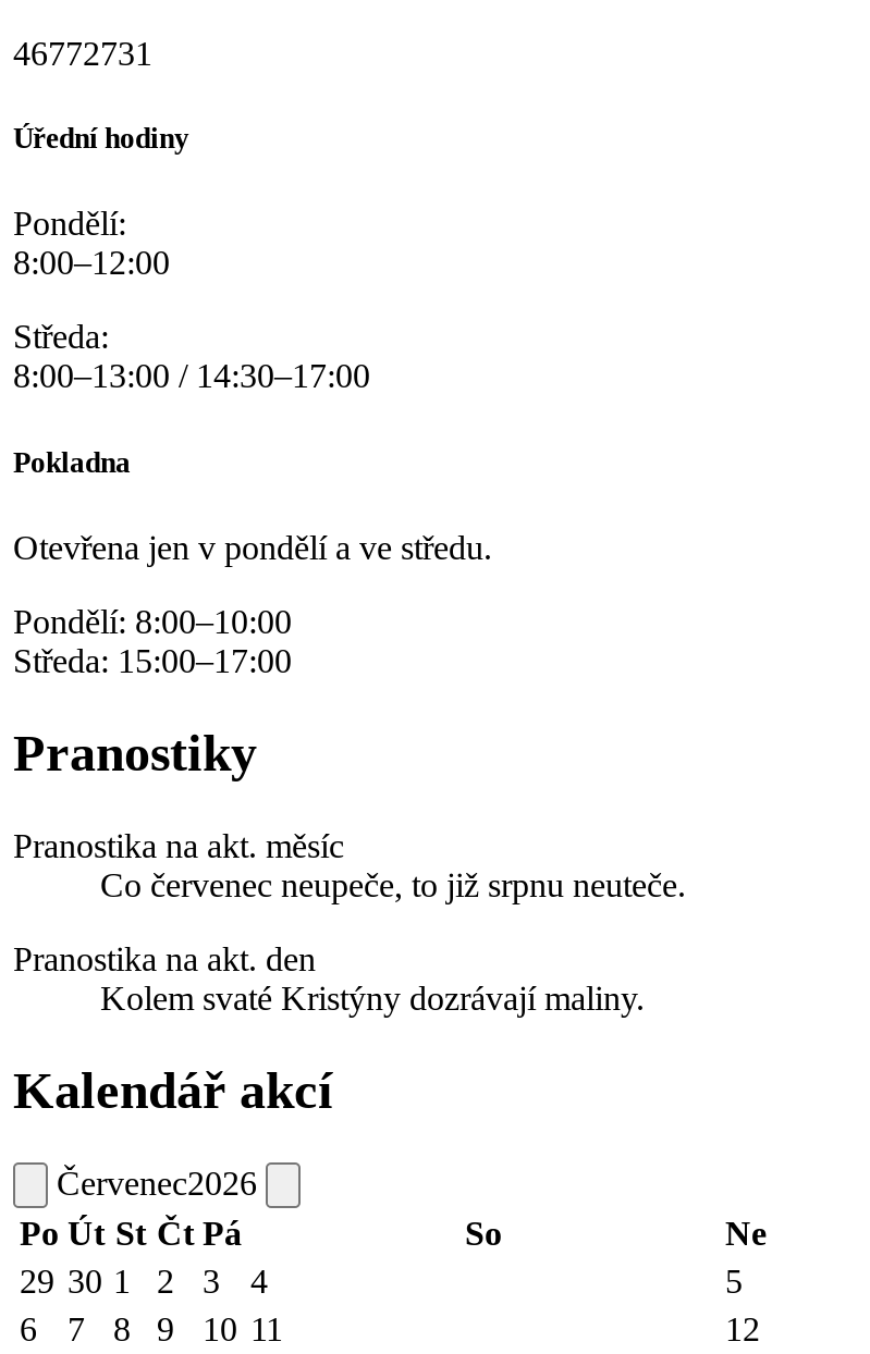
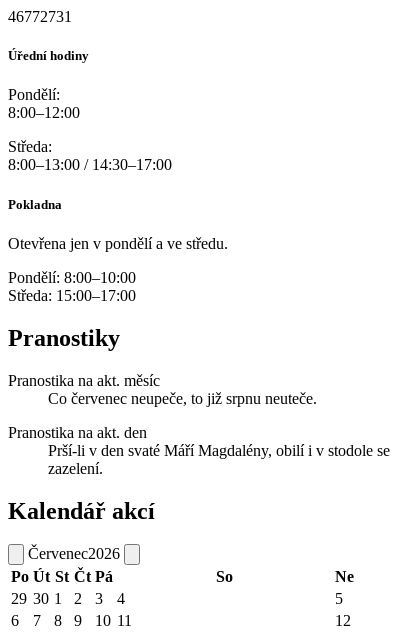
[100,979,645,1016] Kolem svaté Kristýny dozrávají maliny. -> [48,442,390,477] Prší-li v den svaté Máří Magdalény, obilí i v stodole se | zazelení.

